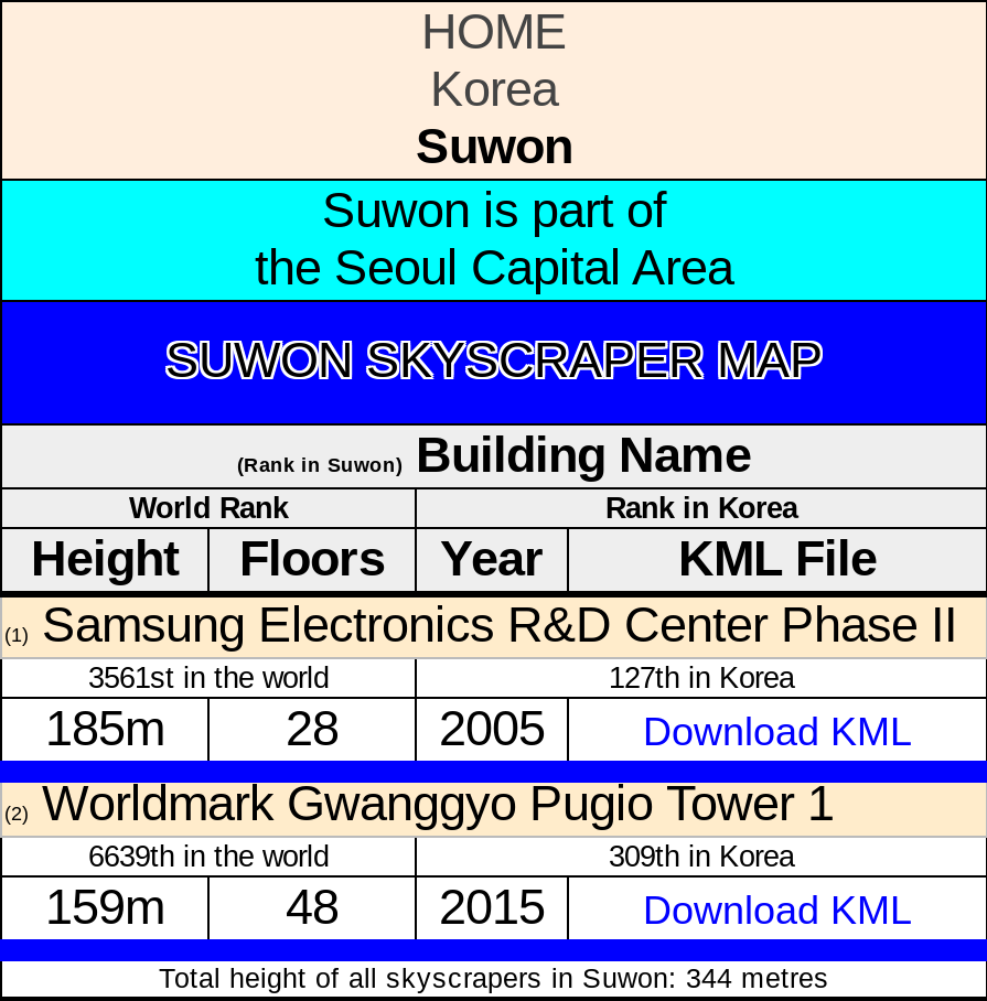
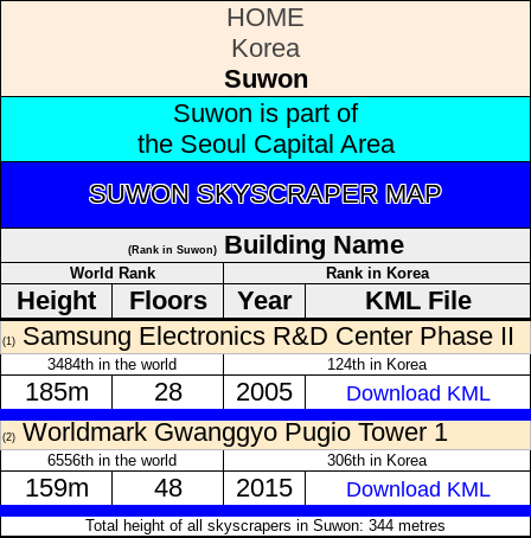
[88,661,329,695] 3561st in the world -> [47,356,177,373] 3484th in the world
[609,661,794,695] 127th in Korea -> [327,356,427,373] 124th in Korea
[88,840,329,873] 6639th in the world -> [47,451,177,469] 6556th in the world
[609,840,794,873] 309th in Korea -> [327,451,427,469] 306th in Korea

